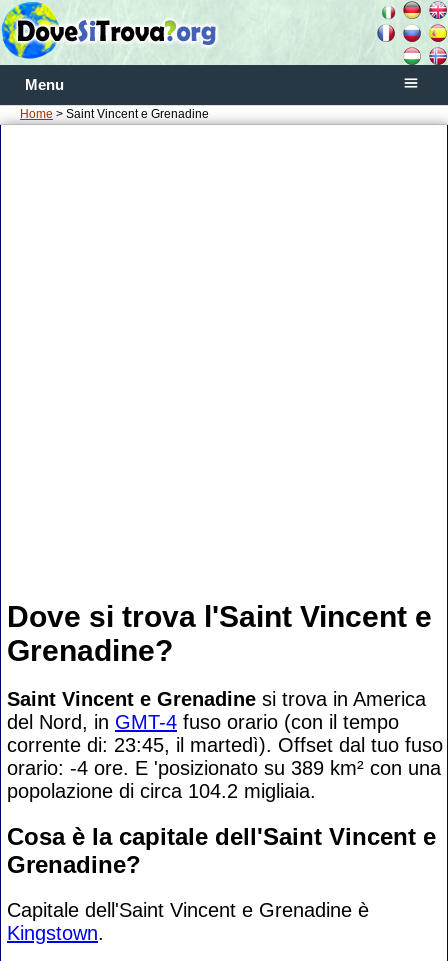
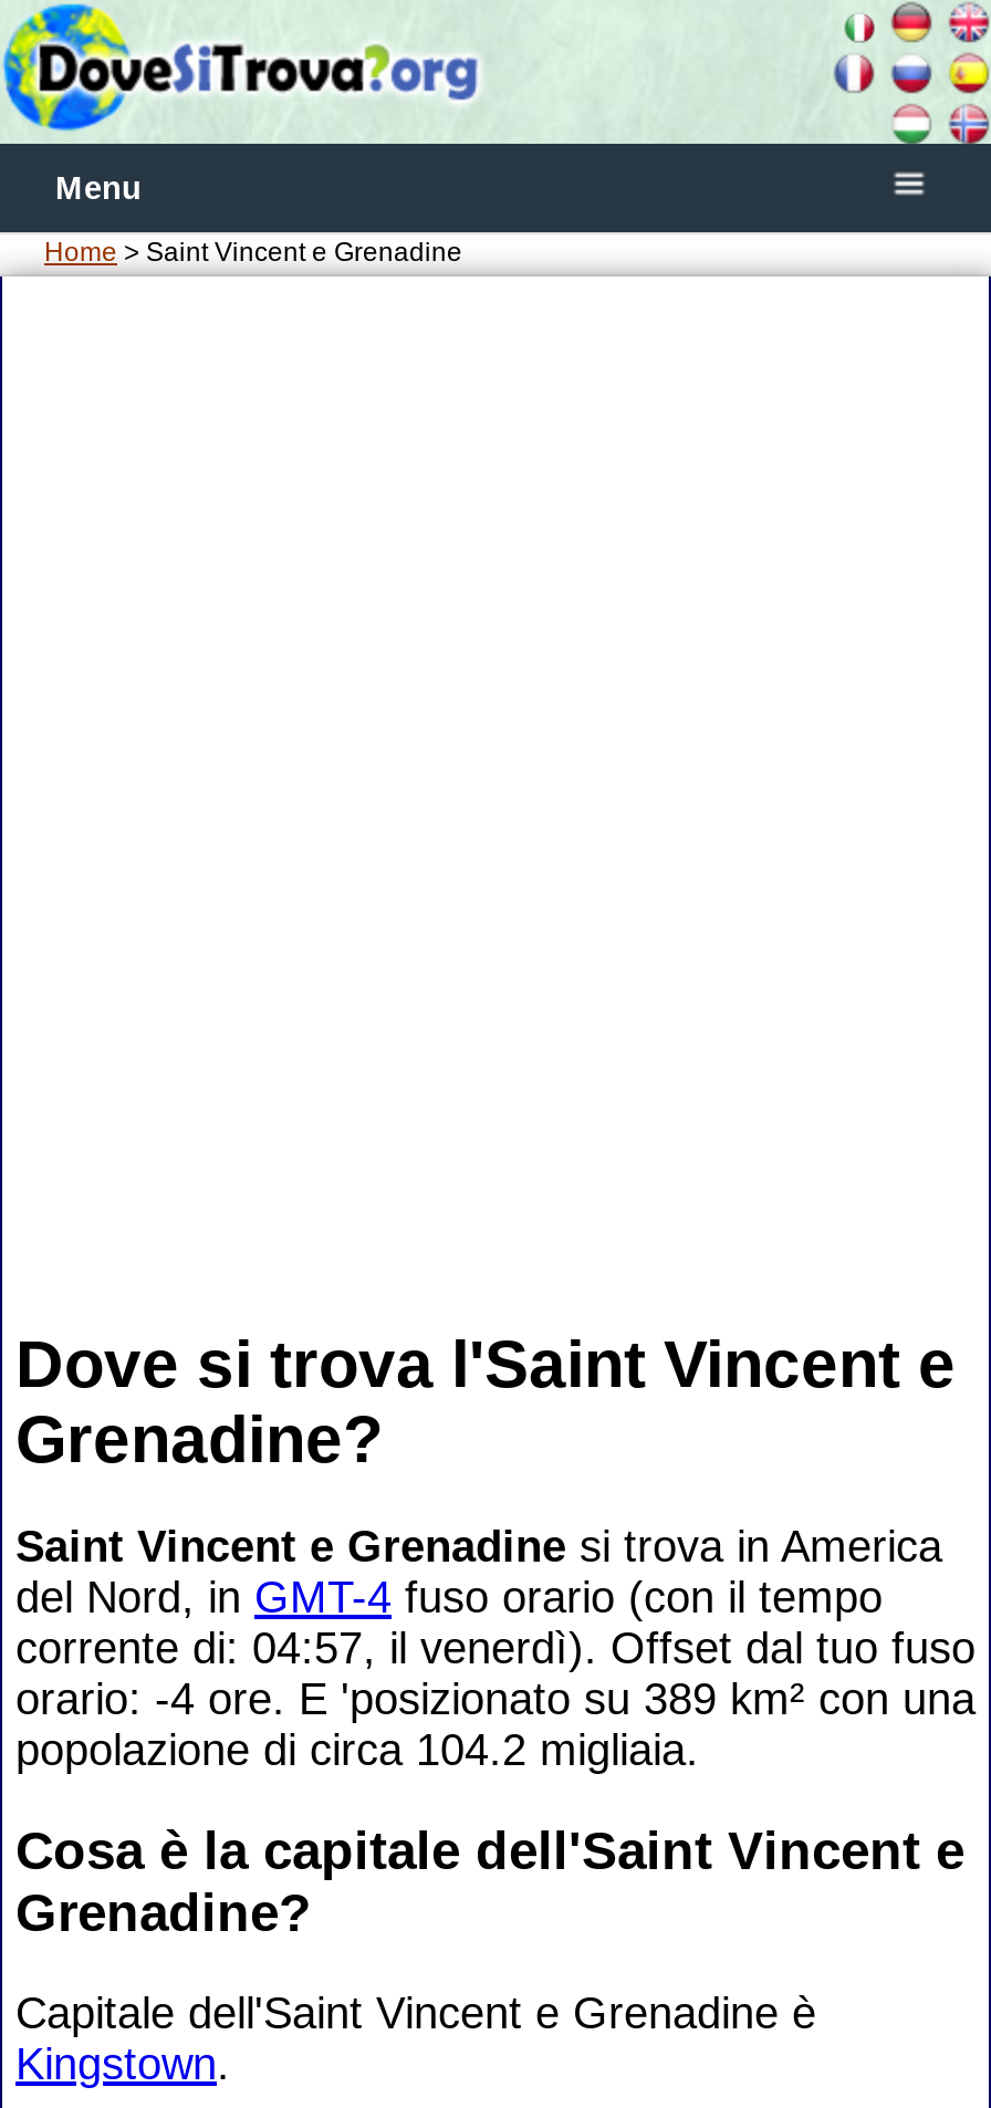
[7,734,443,756] corrente di: 23:45, il martedì). Offset dal tuo fuso -> [15,1624,976,1672] corrente di: 04:57, il venerdì). Offset dal tuo fuso

